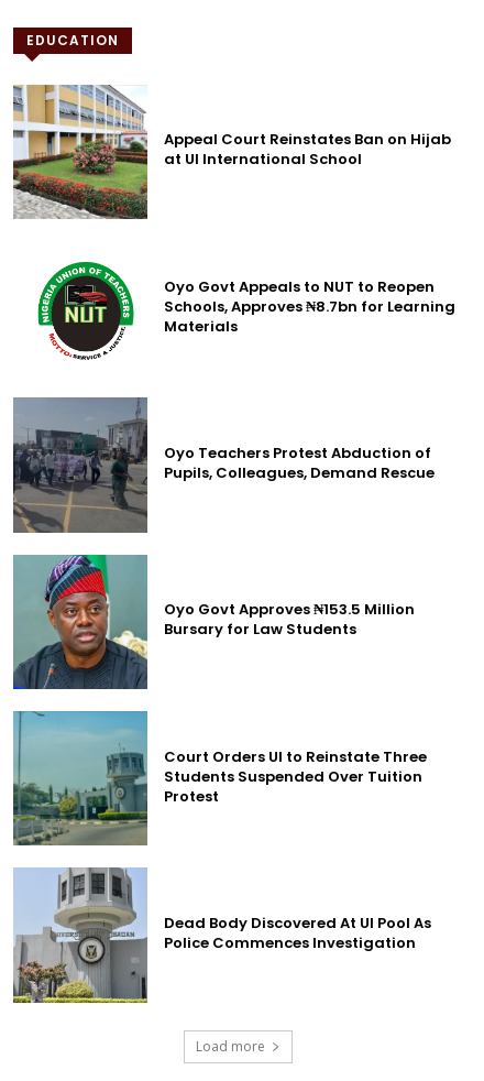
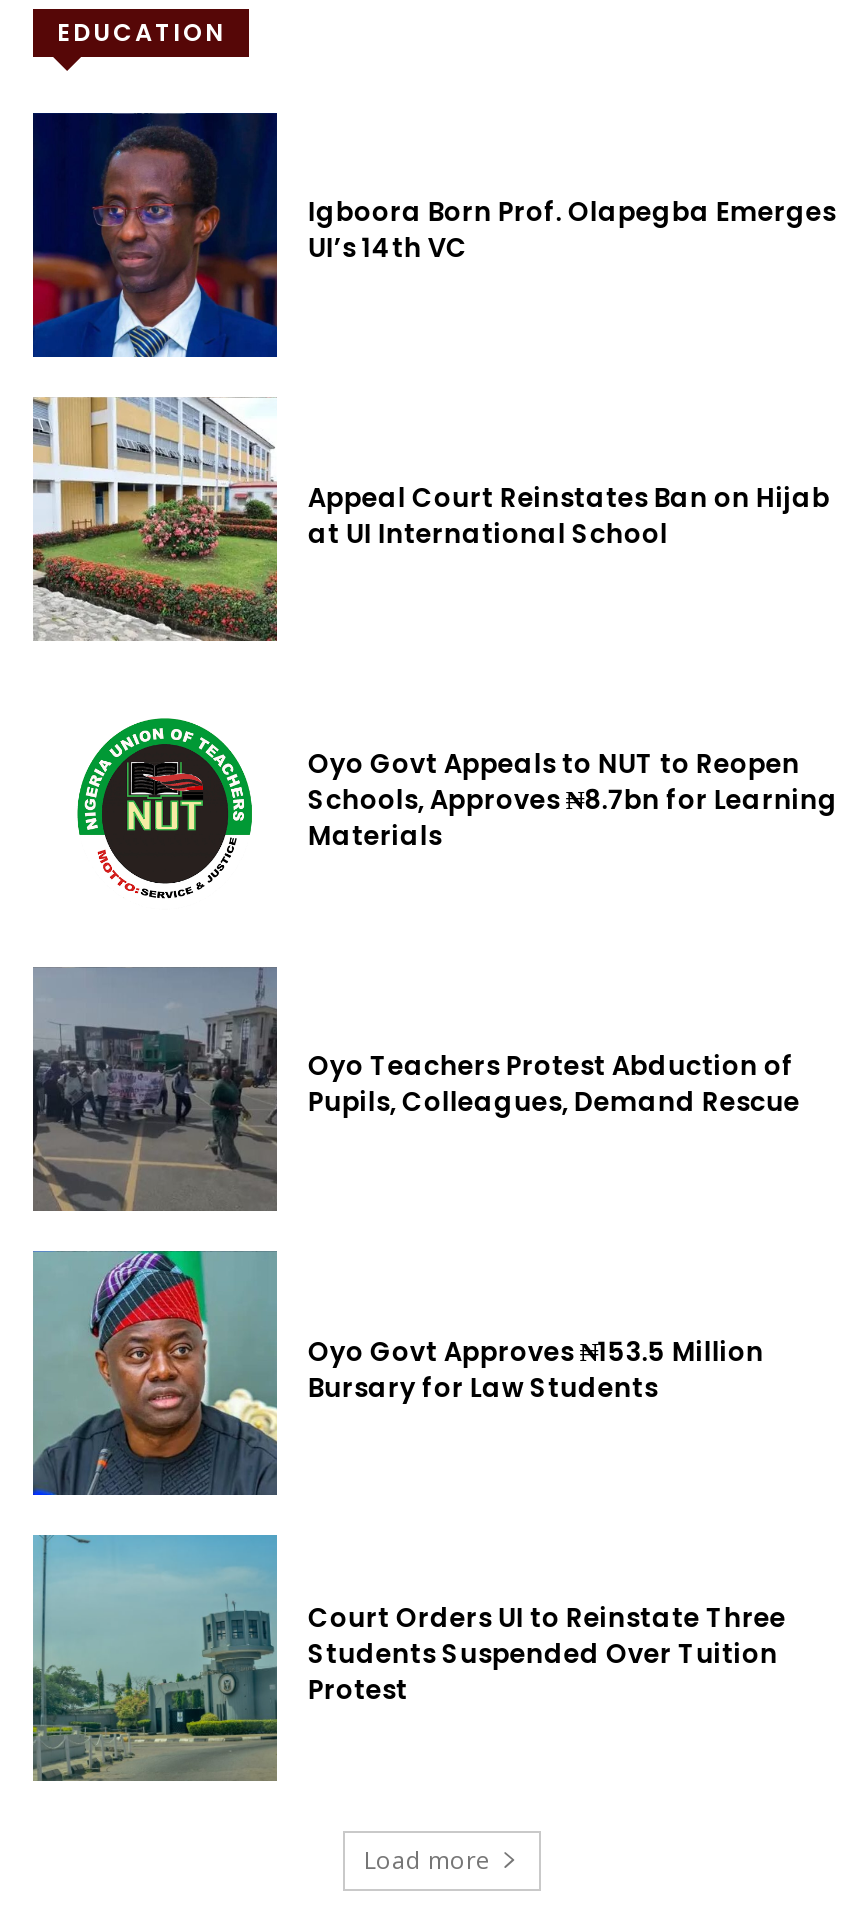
none -> [31,111,836,359] [image] | Igboora Born Prof. Olapegba Emerges | UI’s 14th VC
moved [11,83,456,807] -> [29,393,838,1709]: [image] | Appeal Court Reinstates Ban on Hijab | at UI International School | ... | Students Suspended Over Tuition | Protest
[13,867,432,1003] [image] | Dead Body Discovered At UI Pool As | Police Commences Investigation -> none

